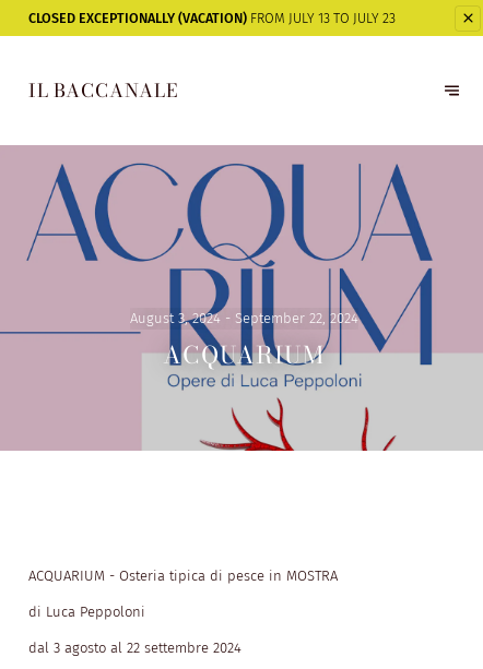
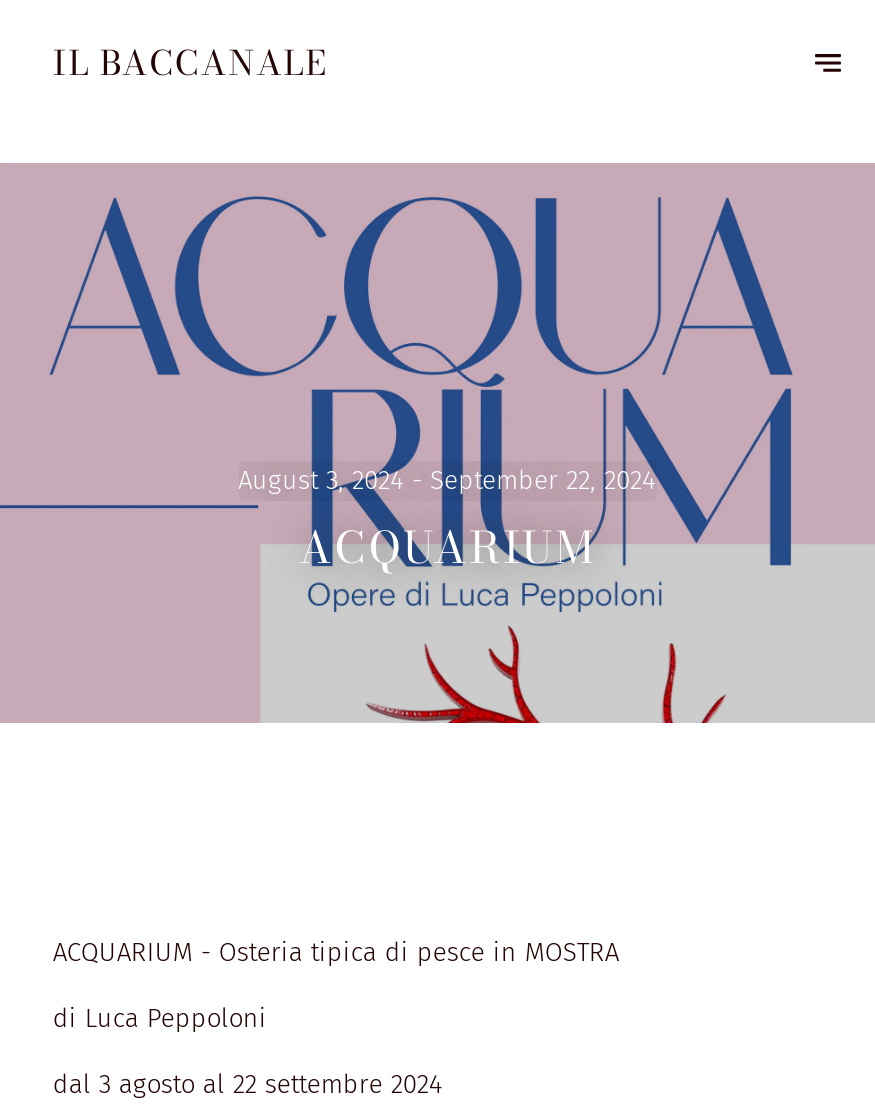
[28,9,395,26] CLOSED EXCEPTIONALLY (VACATION) FROM JULY 13 TO JULY 23 -> none

